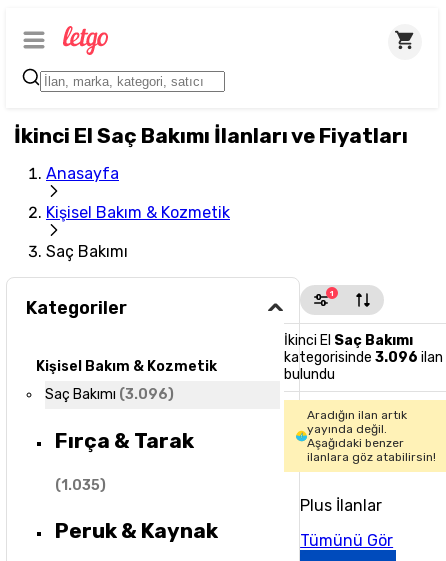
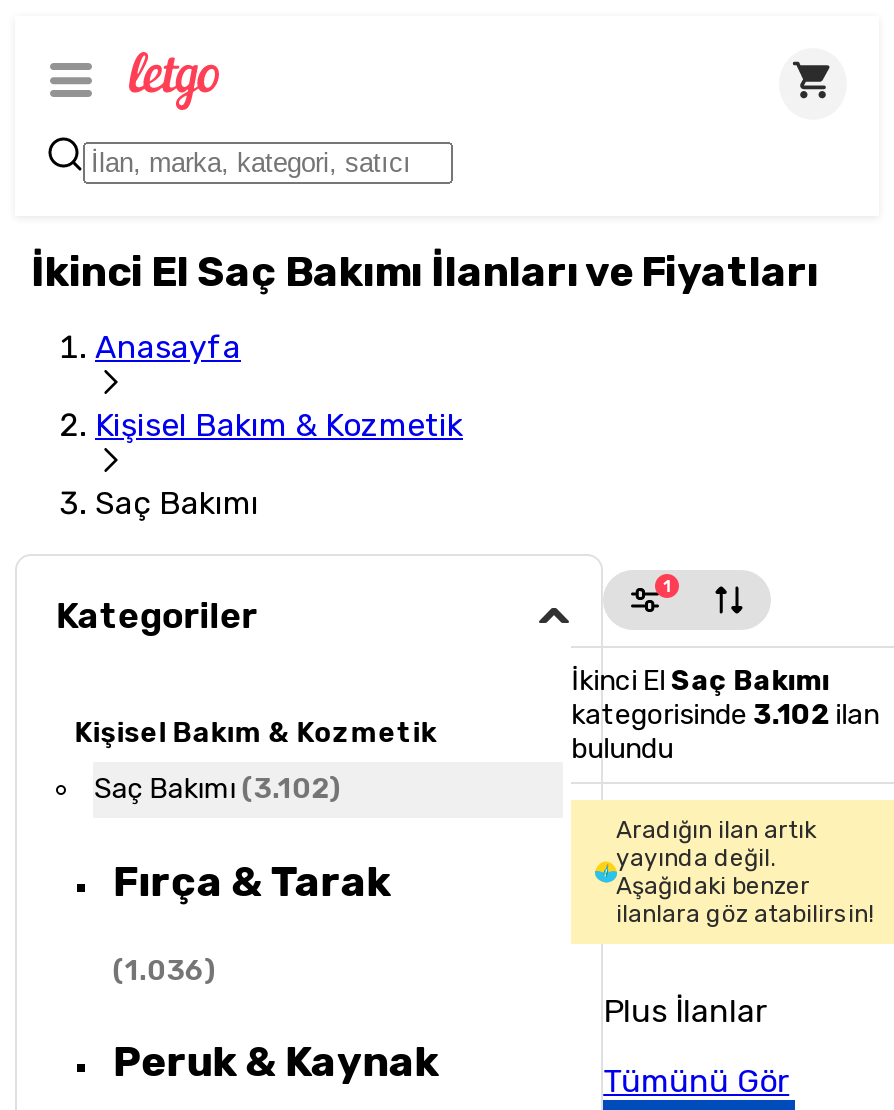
[284,349,443,366] kategorisinde 3.096 ilan -> [571,698,879,732] kategorisinde 3.102 ilan
[45,386,174,403] Saç Bakımı (3.096) -> [94,772,342,806] Saç Bakımı (3.102)
[55,477,106,494] (1.035) -> [113,954,217,988] (1.036)

